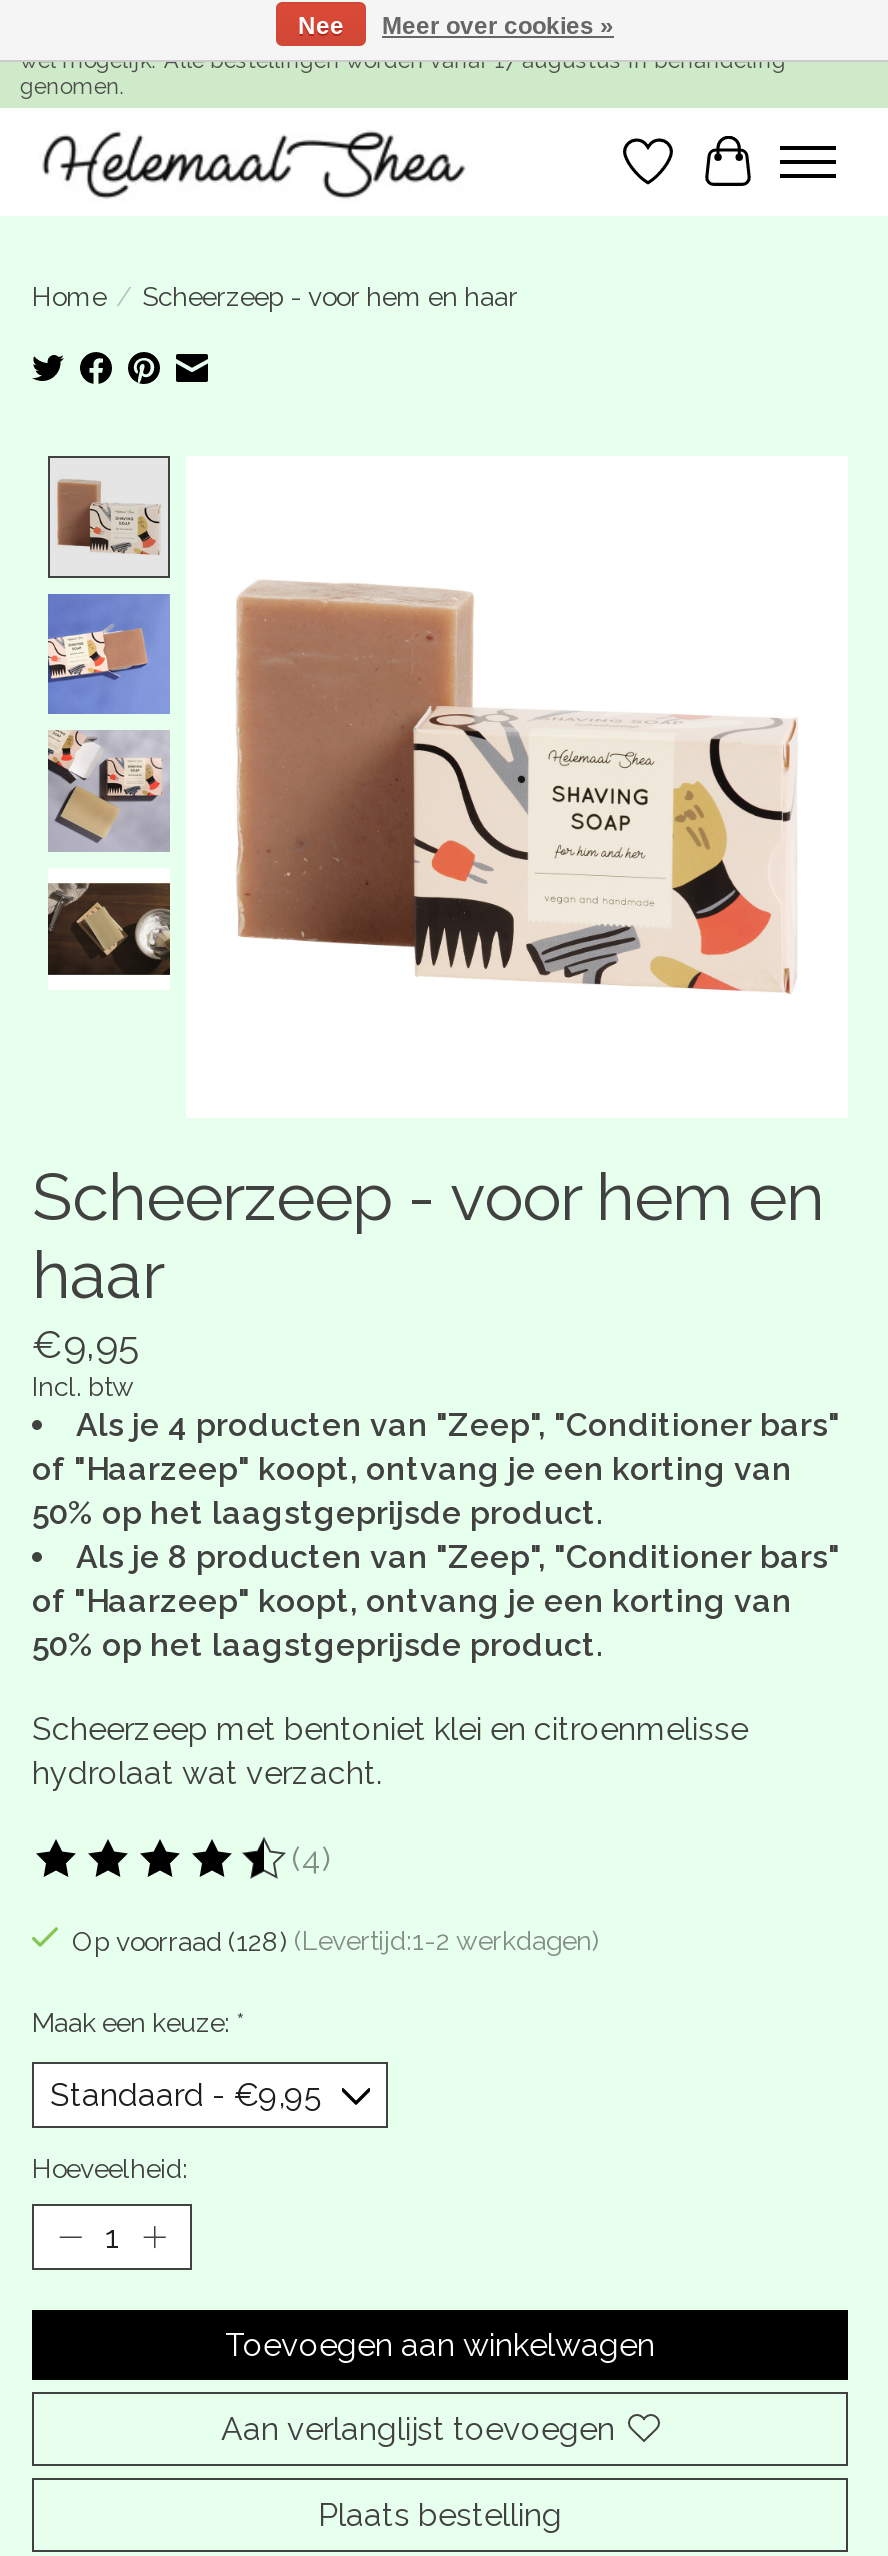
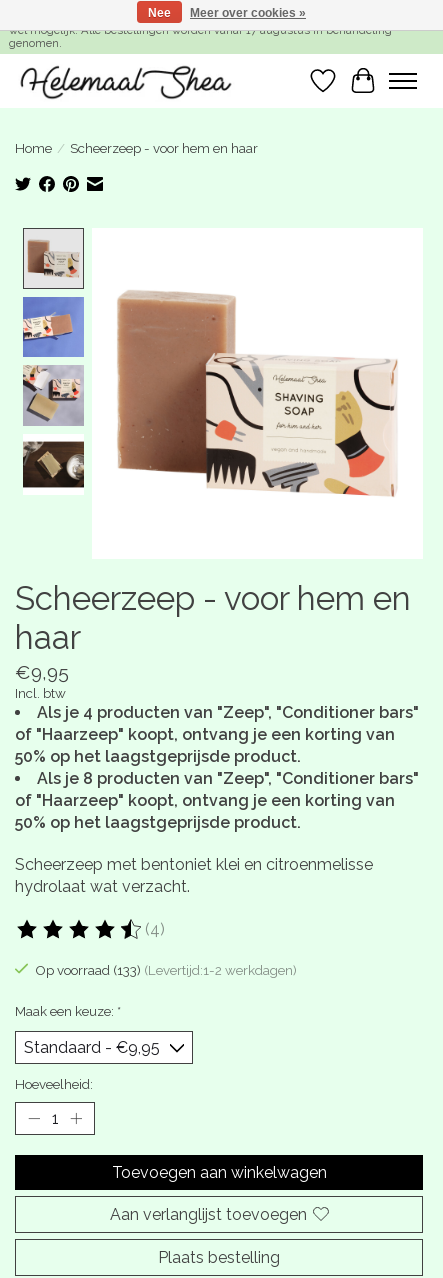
[72,1924,600,1956] Op voorraad (128) (Levertijd:1-2 werkdagen) -> [35,962,297,978] Op voorraad (133) (Levertijd:1-2 werkdagen)

